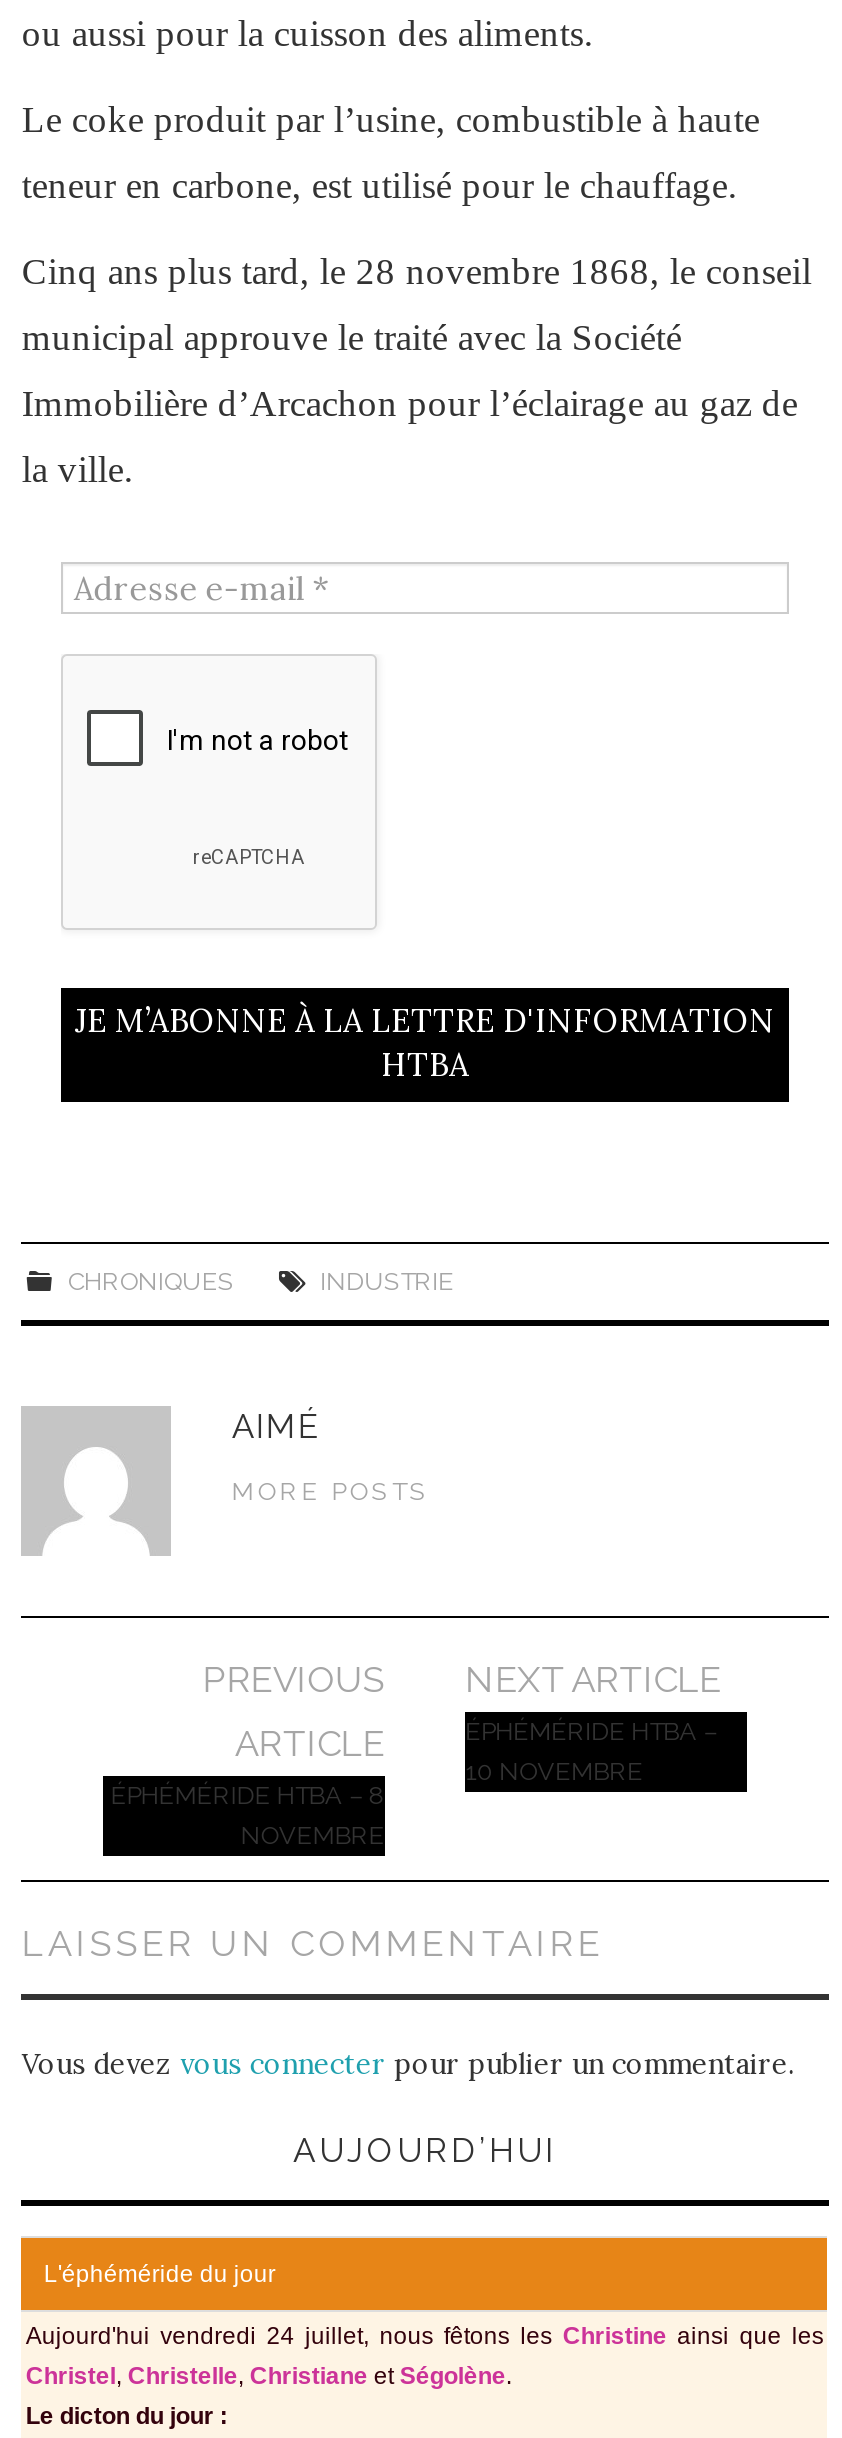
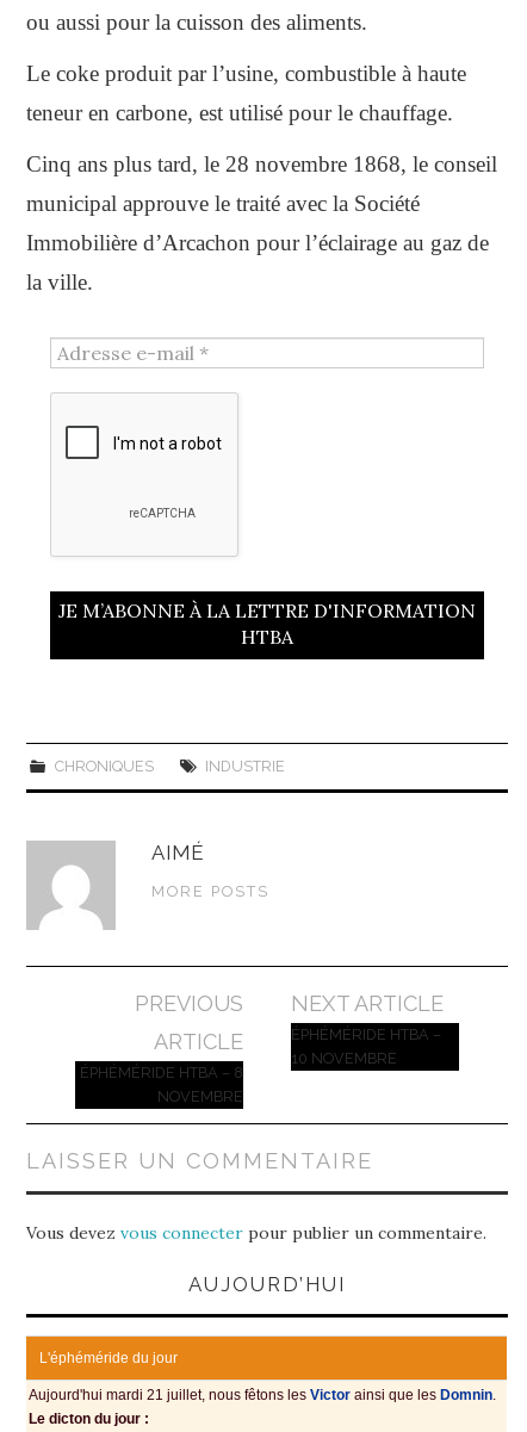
[26,2321,824,2389] Aujourd'hui vendredi 24 juillet, nous fêtons les Christine ainsi que les | Christеl, Christеllе, Christiane et Ségolène. -> [29,1386,496,1403] Aujourd'hui mardi 21 juillet, nous fêtons les Victοr аinsi quе lеs Domnin.

